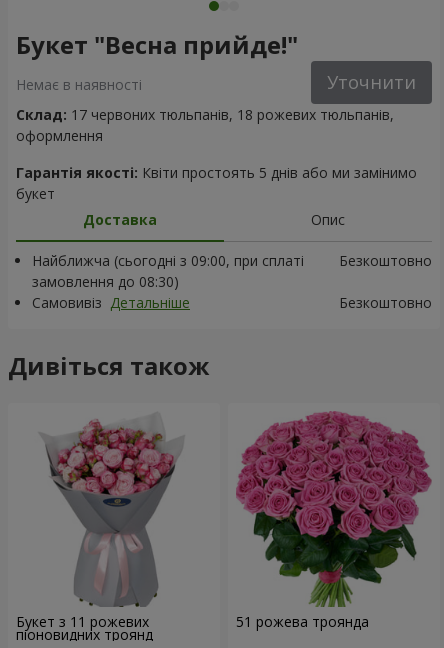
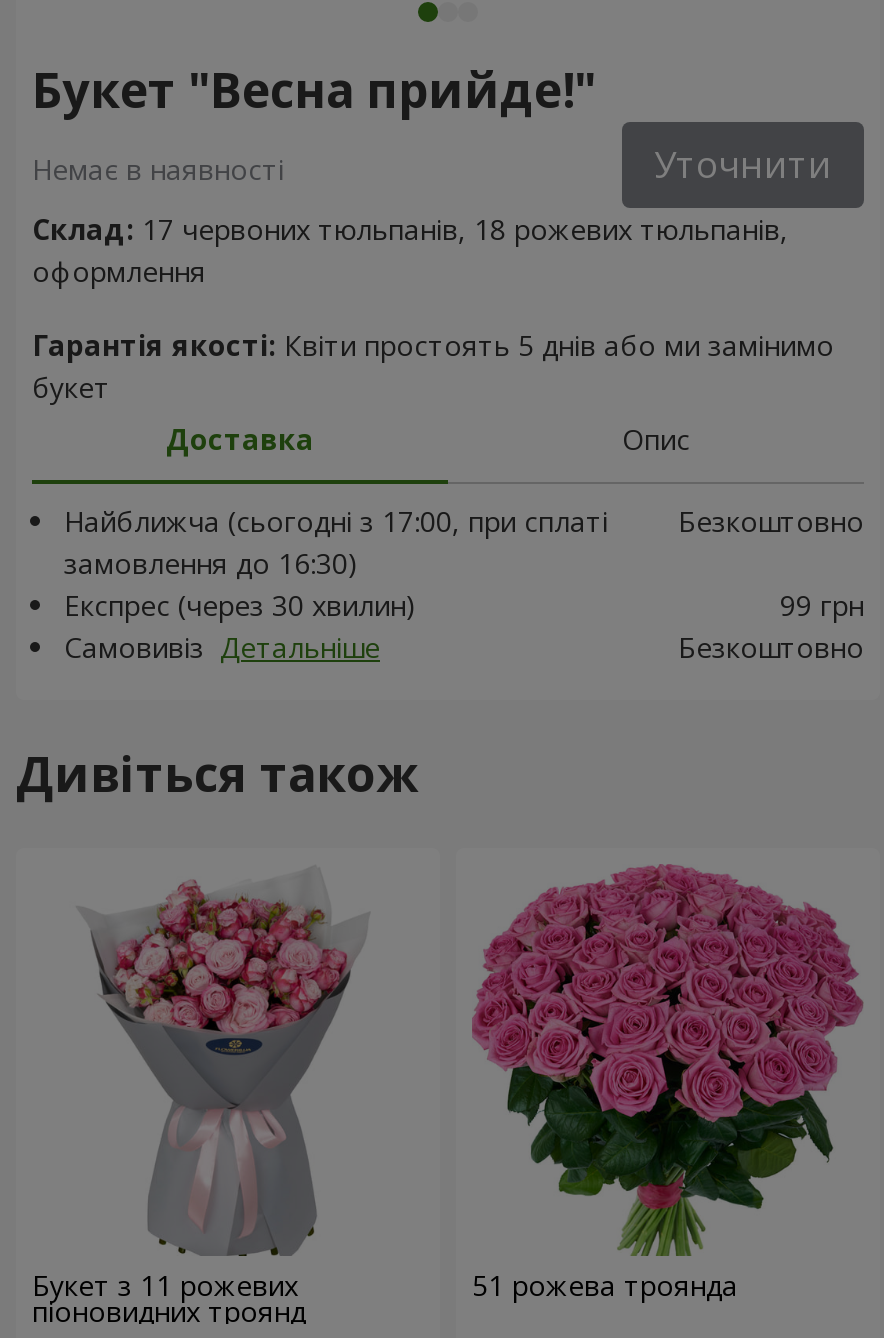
[32,251,304,270] Найближча (сьогодні з 09:00, при сплаті -> [64,502,608,540] Найближча (сьогодні з 17:00, при сплаті
[32,272,179,291] замовлення до 08:30) -> [64,544,358,582] замовлення до 16:30)
none -> [64,586,864,624] Експрес (через 30 хвилин) | 99 грн

